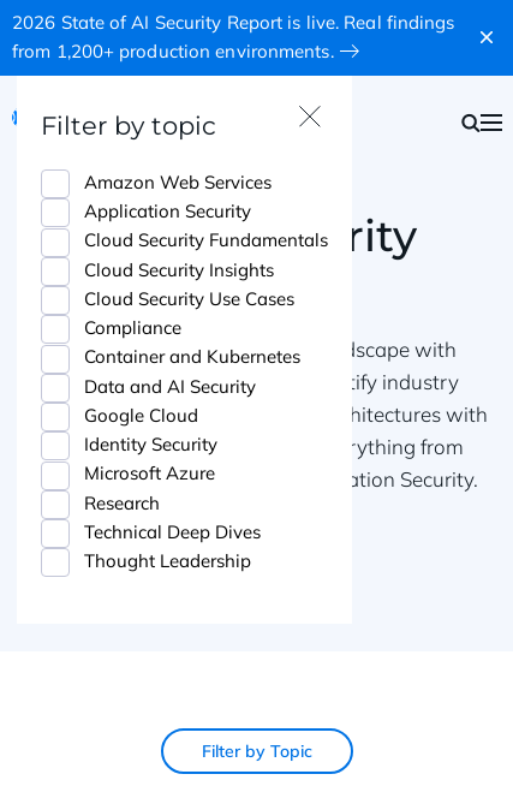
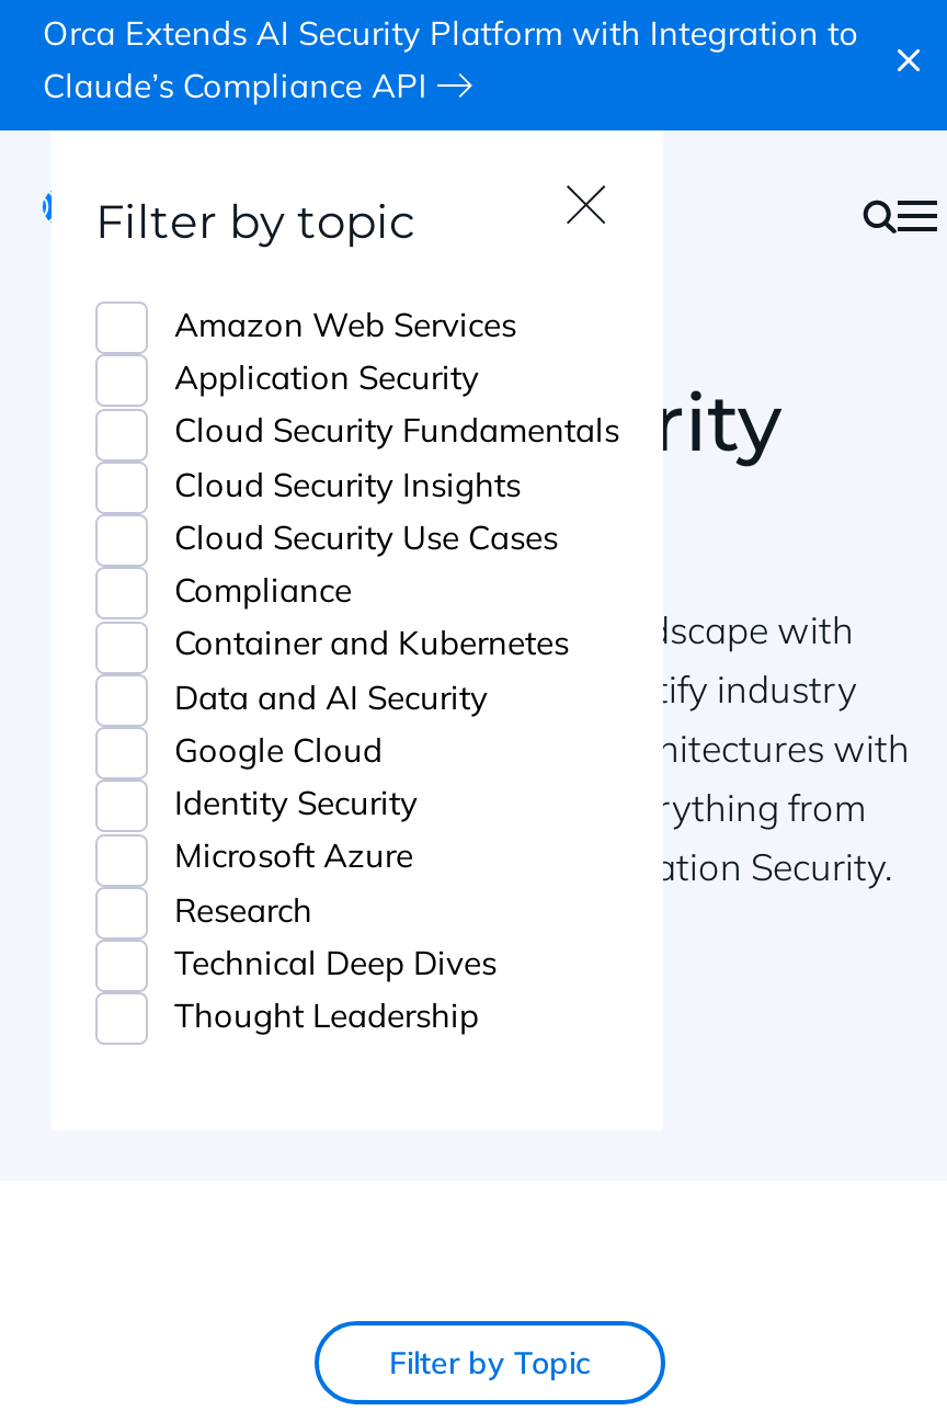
[12,11,455,62] 2026 State of AI Security Report is live. Real findings | from 1,200+ production environments. -> [43,12,859,106] Orca Extends AI Security Platform with Integration to | Claude’s Compliance API

